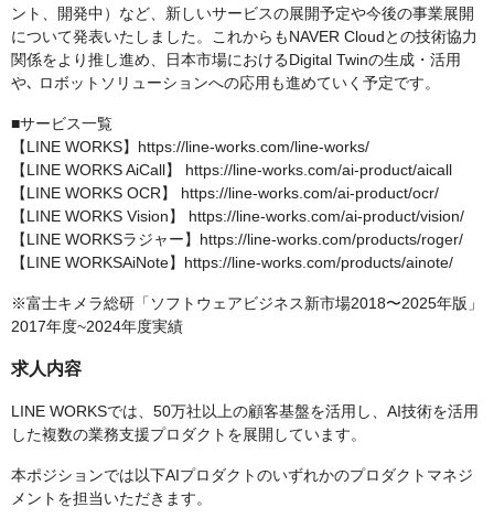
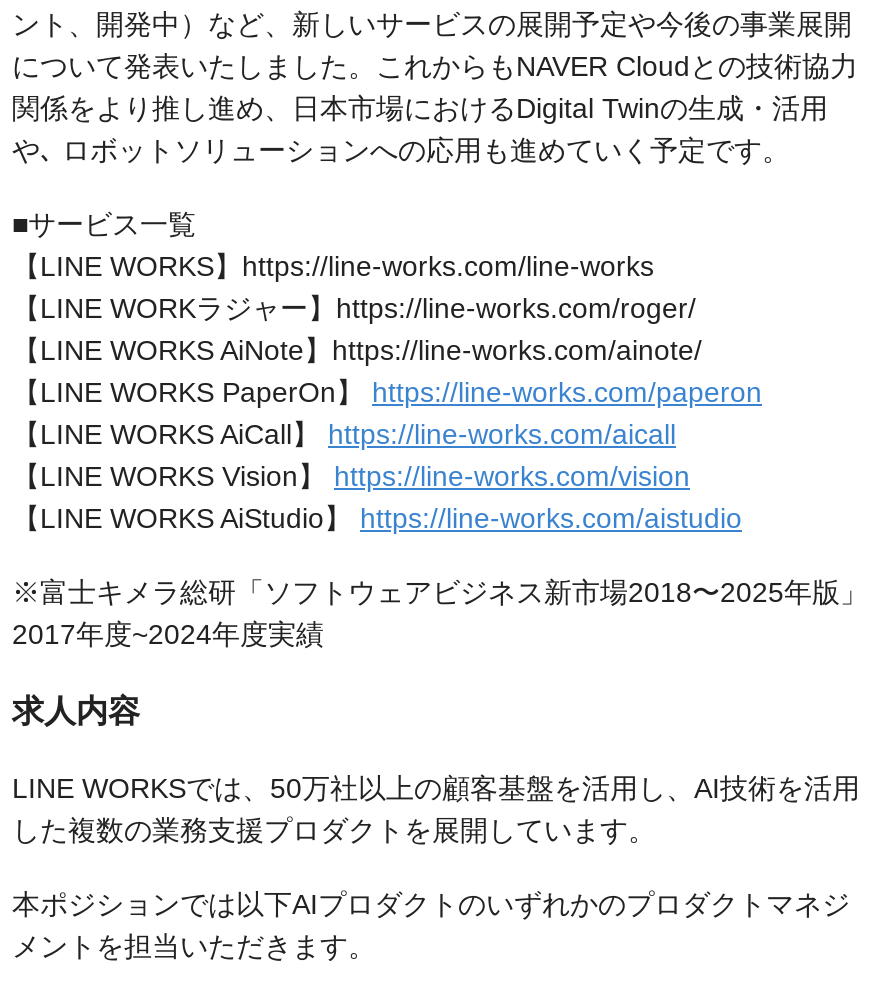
[11,138,464,271] 【LINE WORKS】https://line-works.com/line-works/ | 【LINE WORKS AiCall】 https://line-works.com/ai-product/aicall | 【LINE WORKS OCR】 https://line-works.com/ai-product/ocr/ | 【LINE WORKS Vision】 https://line-works.com/ai-product/vision/ | 【LINE WORKSラジャー】https://line-works.com/products/roger/ | 【LINE WORKSAiNote】https://line-works.com/products/ainote/ -> [12,250,762,534] 【LINE WORKS】https://line-works.com/line-works | 【LINE WORKラジャー】https://line-works.com/roger/ | 【LINE WORKS AiNote】https://line-works.com/ainote/ | 【LINE WORKS PaperOn】https://line-works.com/paperon | 【LINE WORKS AiCall】https://line-works.com/aicall | 【LINE WORKS Vision】https://line-works.com/vision | 【LINE WORKS AiStudio】https://line-works.com/aistudio

